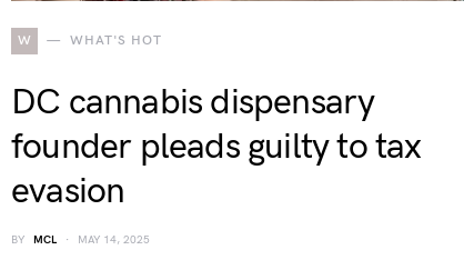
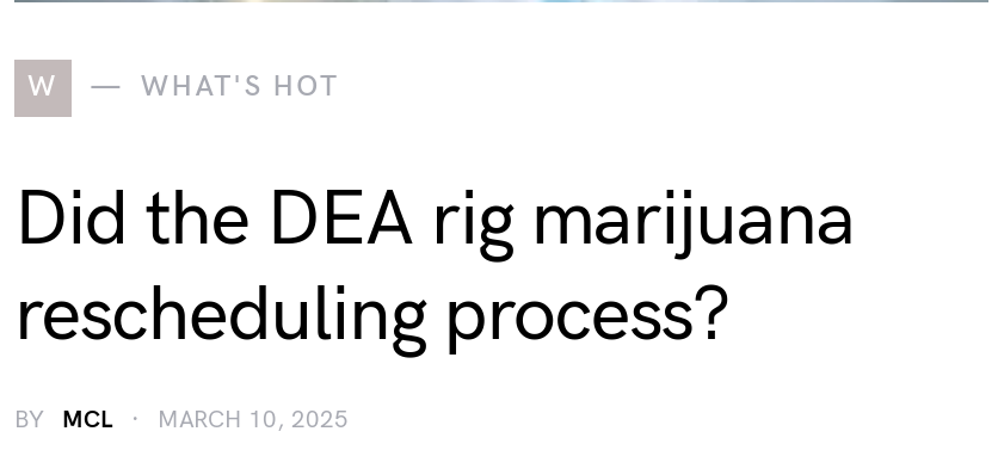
[11,81,421,213] DC cannabis dispensary | founder pleads guilty to tax | evasion -> [14,174,855,363] Did the DEA rig marijuana | rescheduling process?
[11,233,150,247] BY MCL MAY 14, 2025 -> [14,406,349,434] BY MCL MARCH 10, 2025

